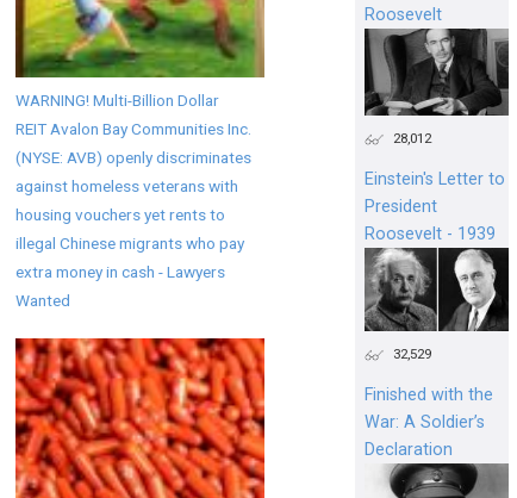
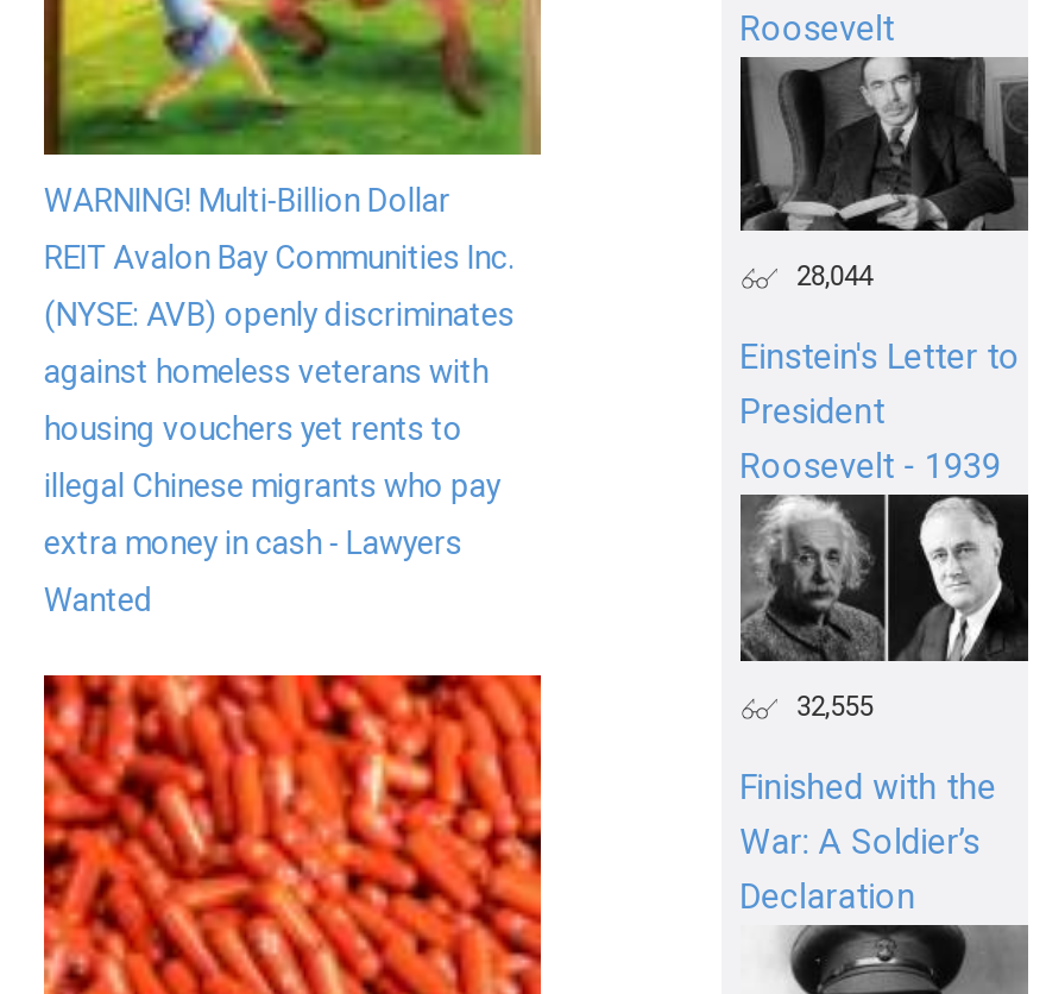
[393,130,431,146] 28,012 -> [797,259,873,292] 28,044
[393,346,431,363] 32,529 -> [797,690,873,724] 32,555

